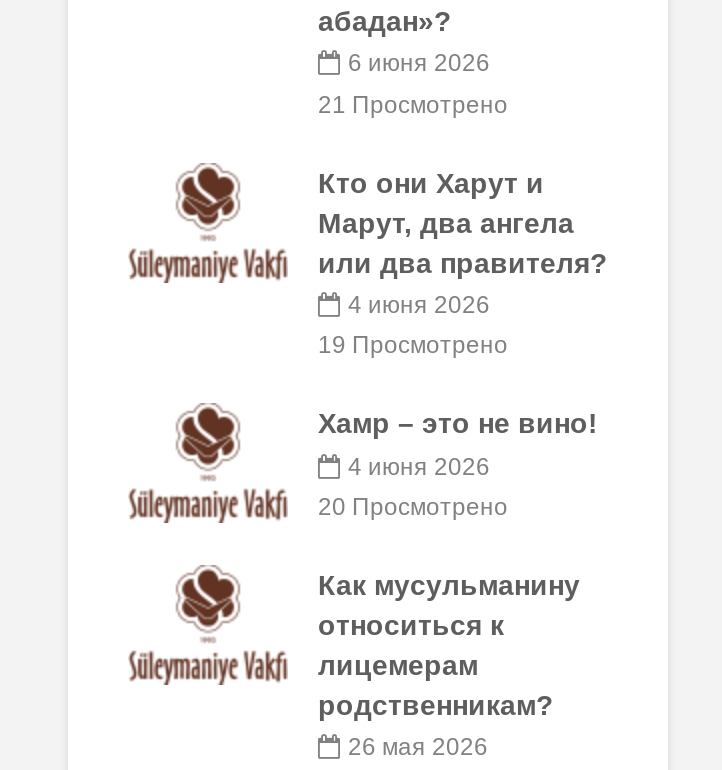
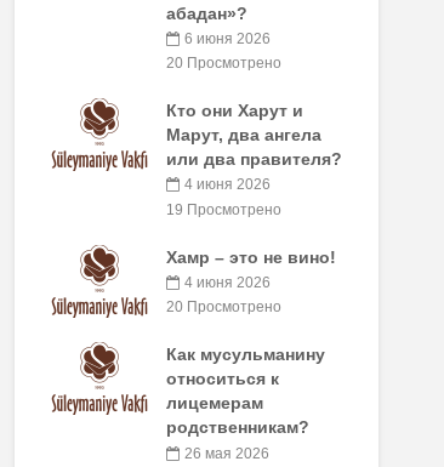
[318,90,508,118] 21 Просмотрено -> [166,55,281,72] 20 Просмотрено

